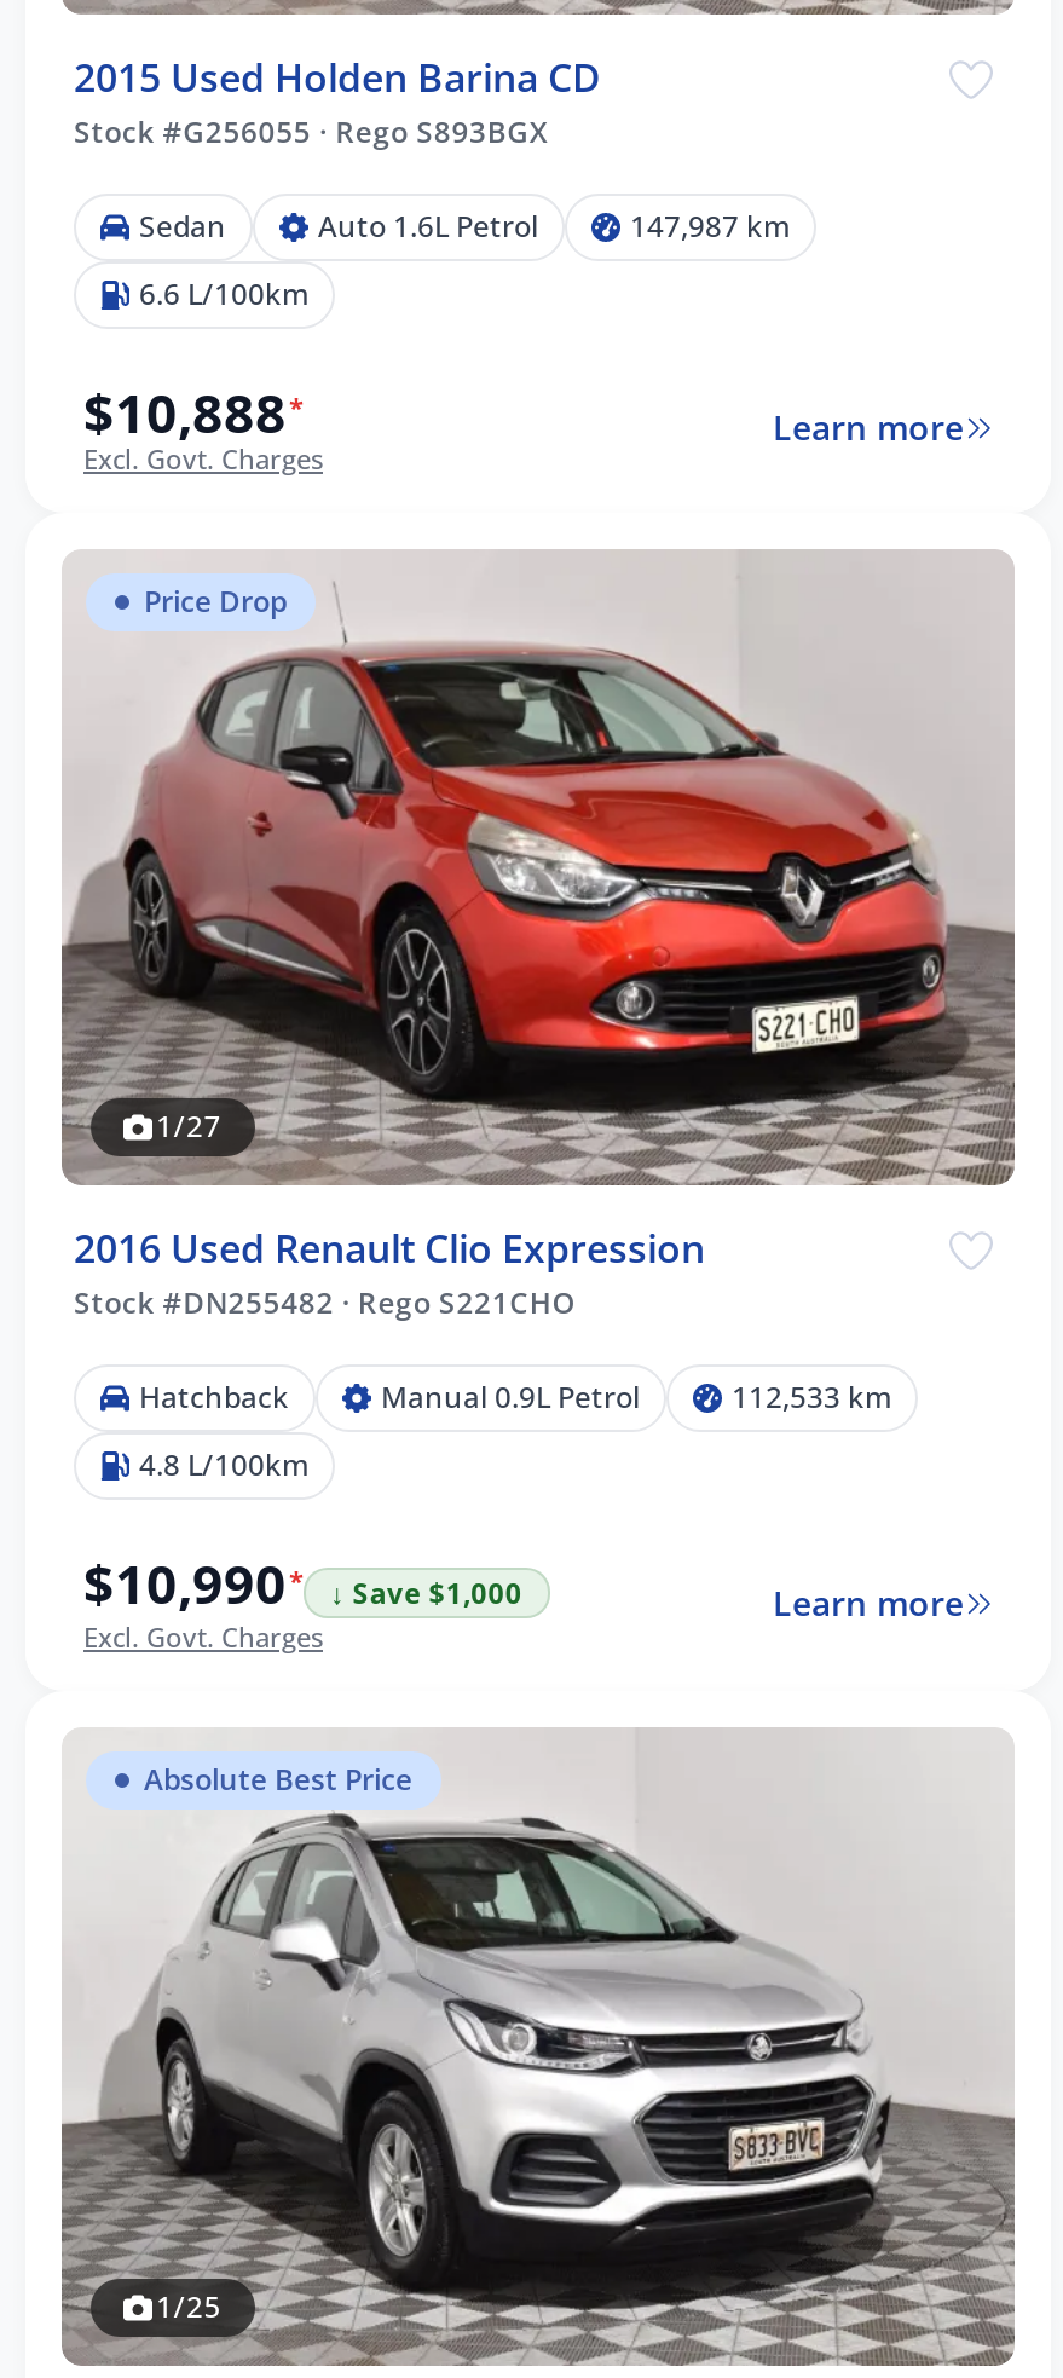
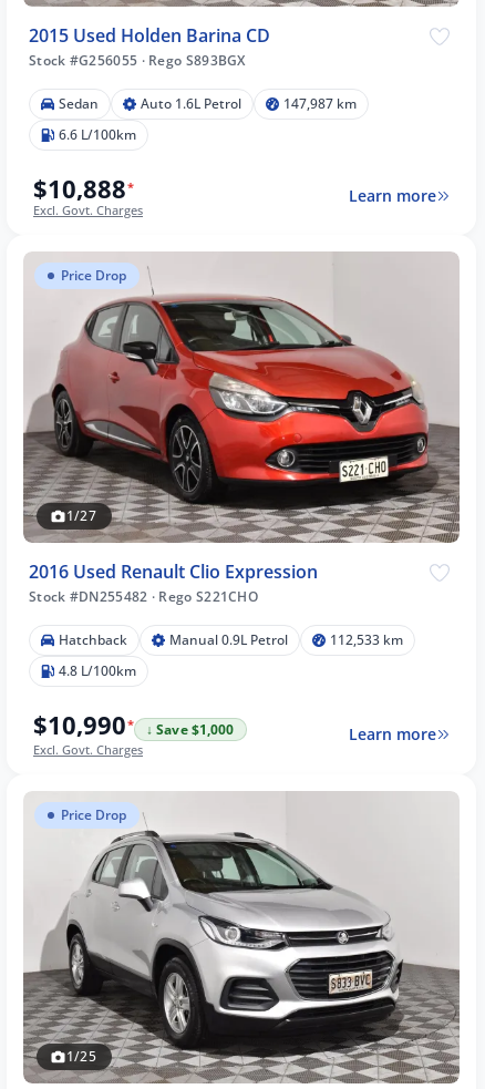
[144,1760,412,1801] Absolute Best Price -> [61,806,126,825] Price Drop

